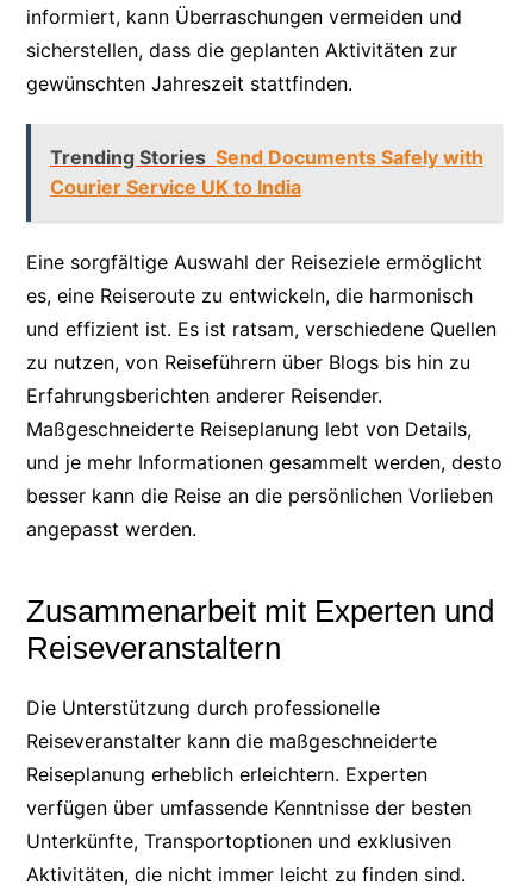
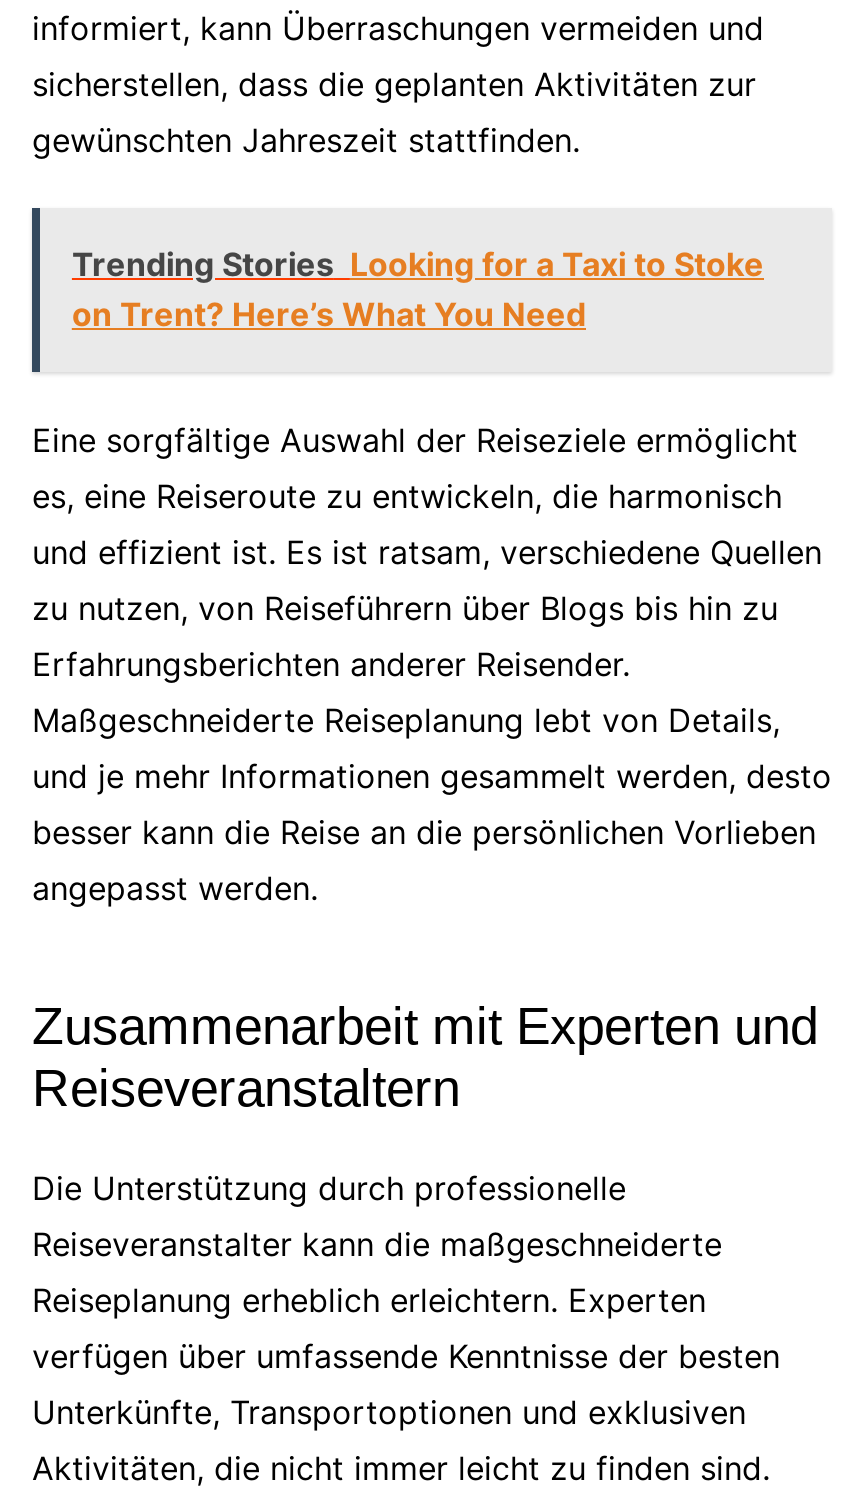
[50,145,483,199] Trending Stories Send Documents Safely with | Courier Service UK to India -> [72,244,764,334] Trending Stories Looking for a Taxi to Stoke | on Trent? Here’s What You Need

